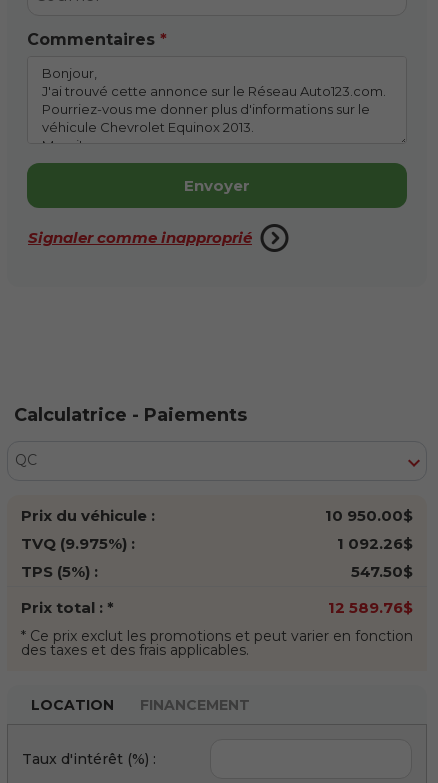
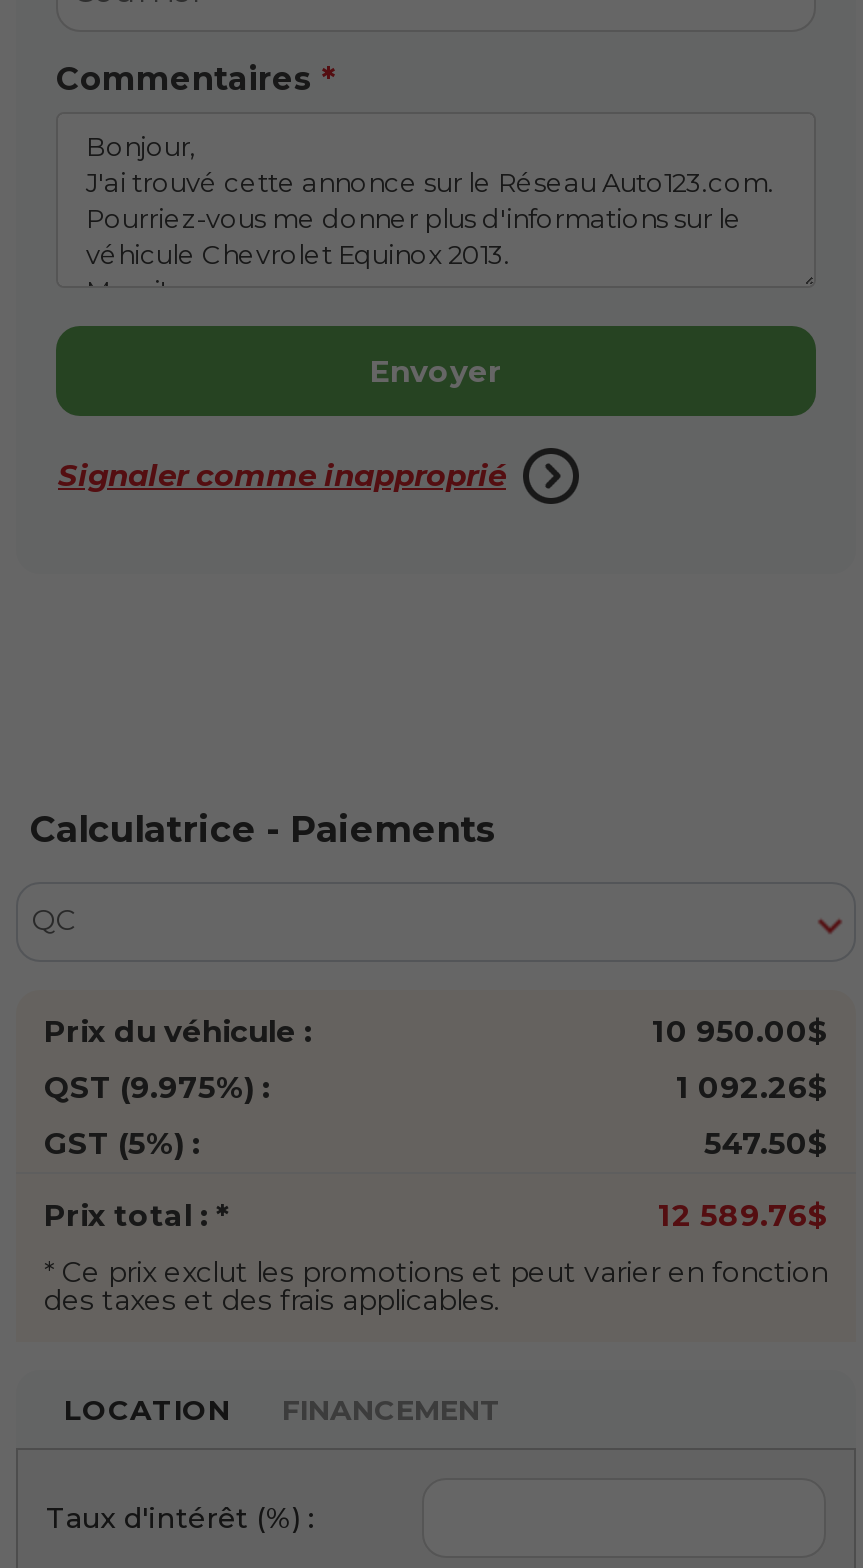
[21,534,135,553] TVQ (9.975%) : -> [44,1068,270,1106] QST (9.975%) :
[21,562,98,581] TPS (5%) : -> [44,1124,200,1162] GST (5%) :

